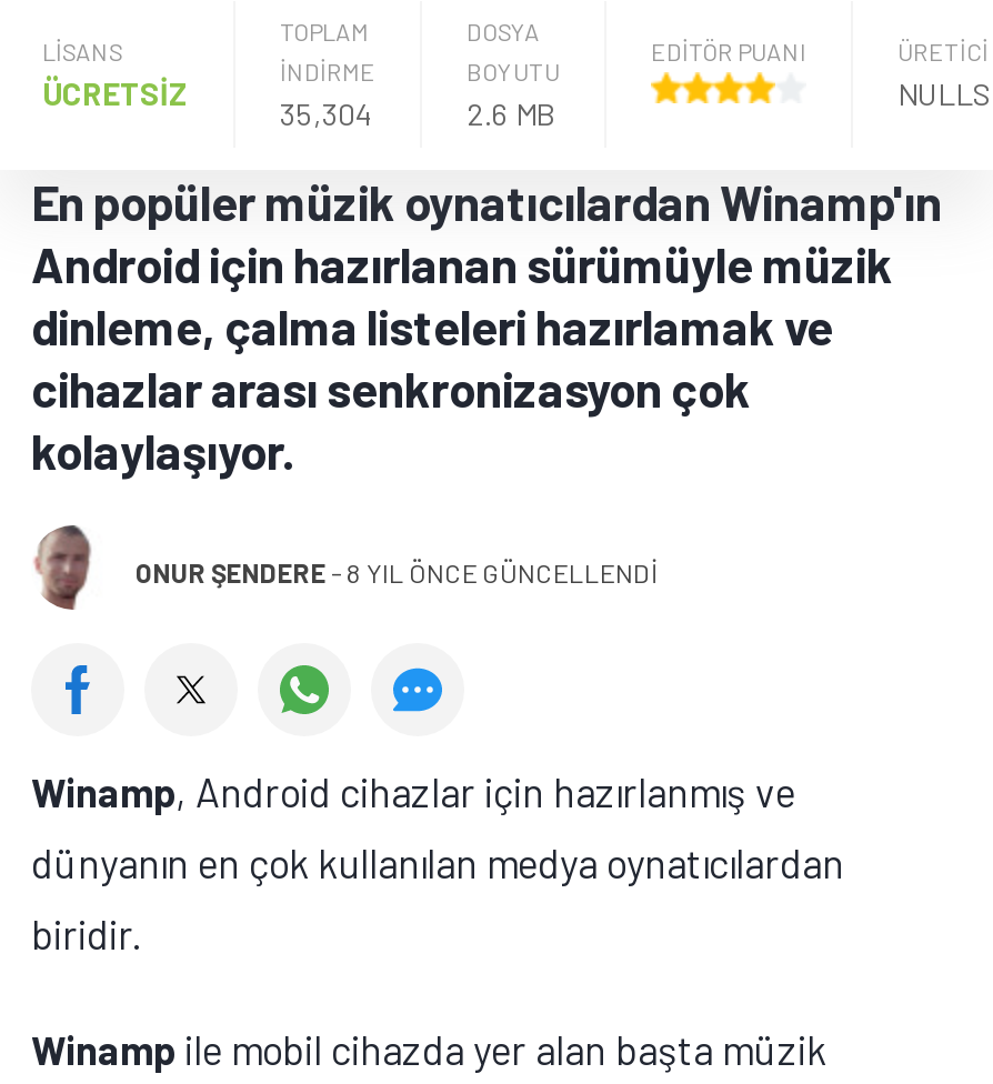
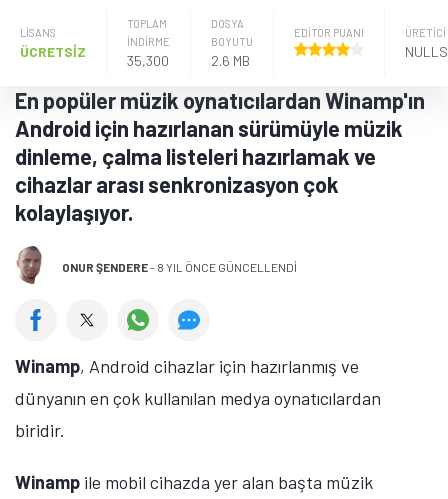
[280,94,373,132] 35,304 -> [127,52,169,69] 35,300

